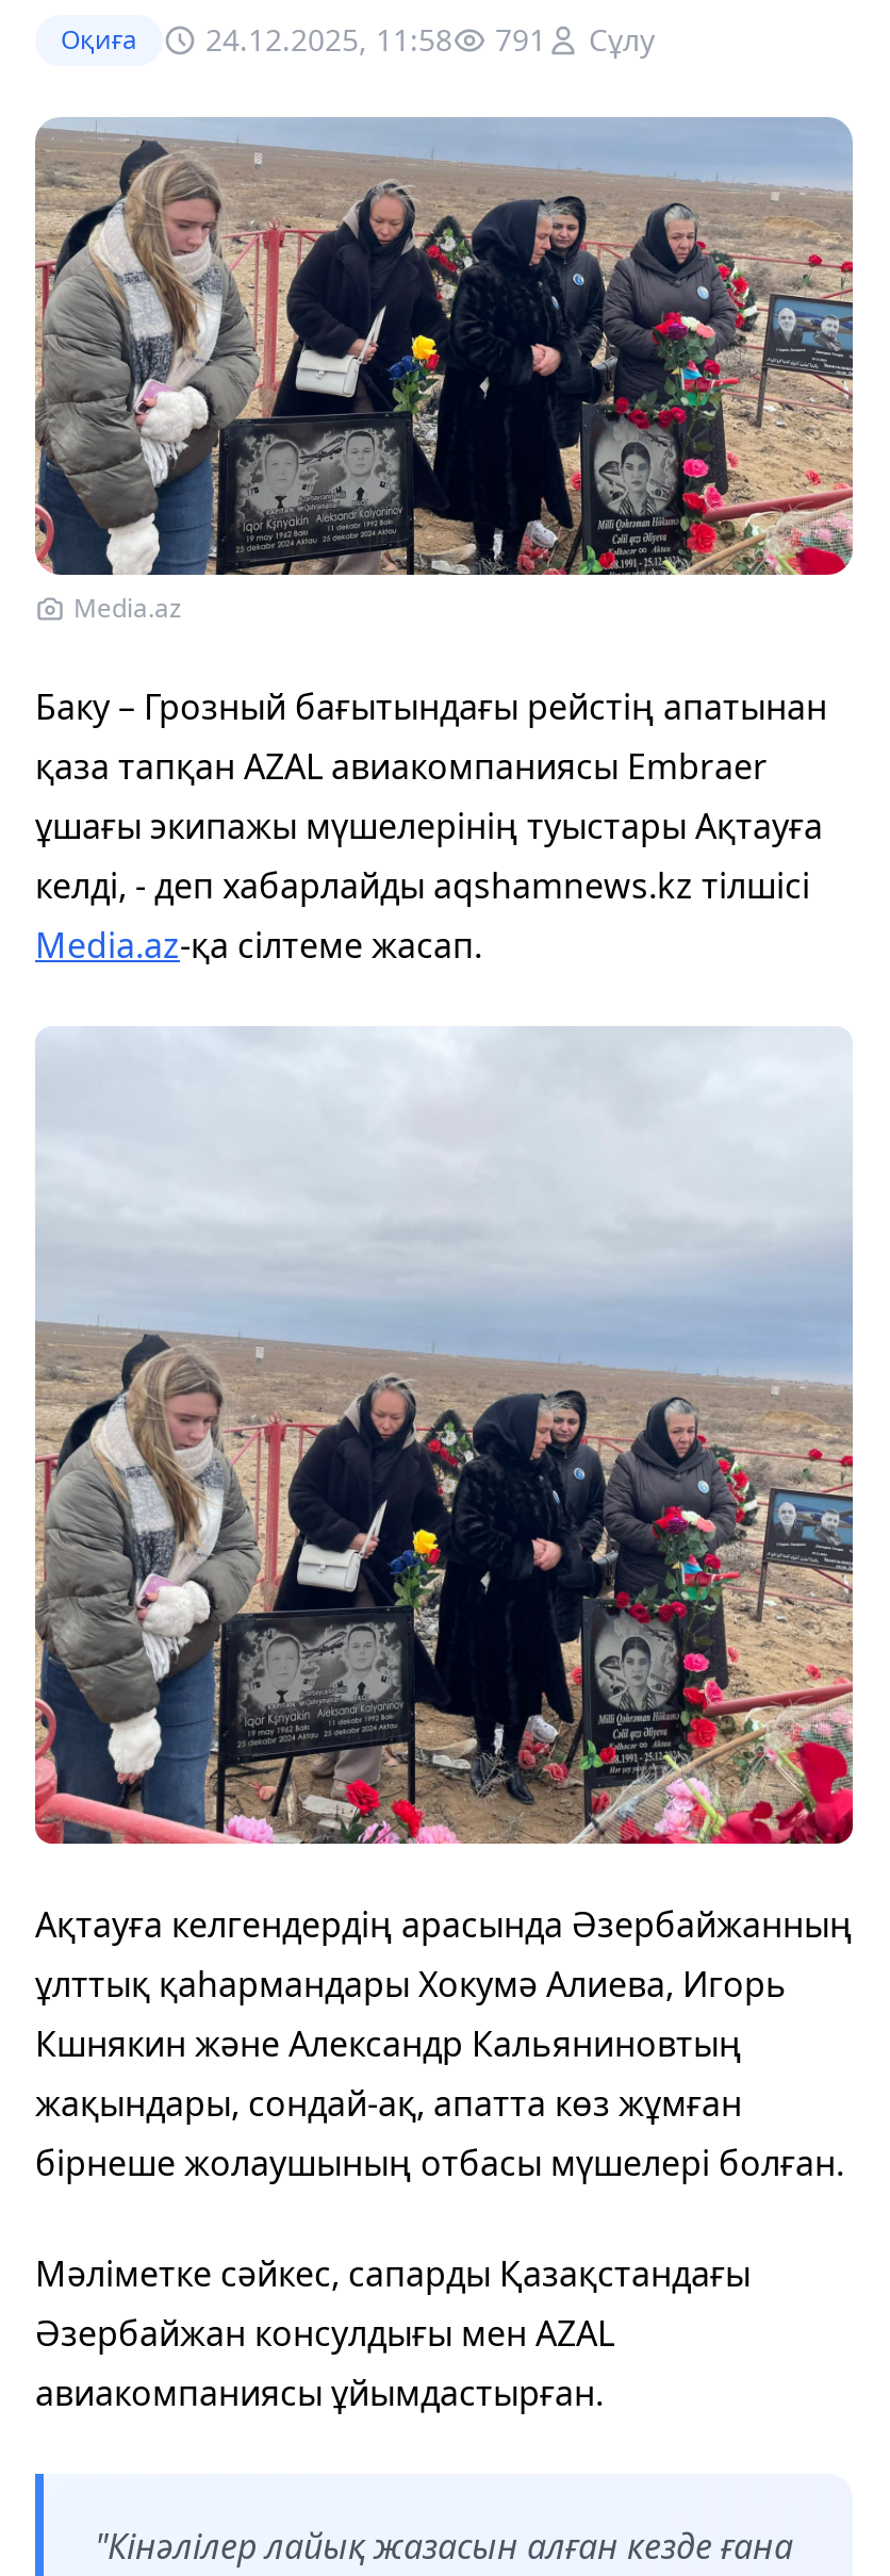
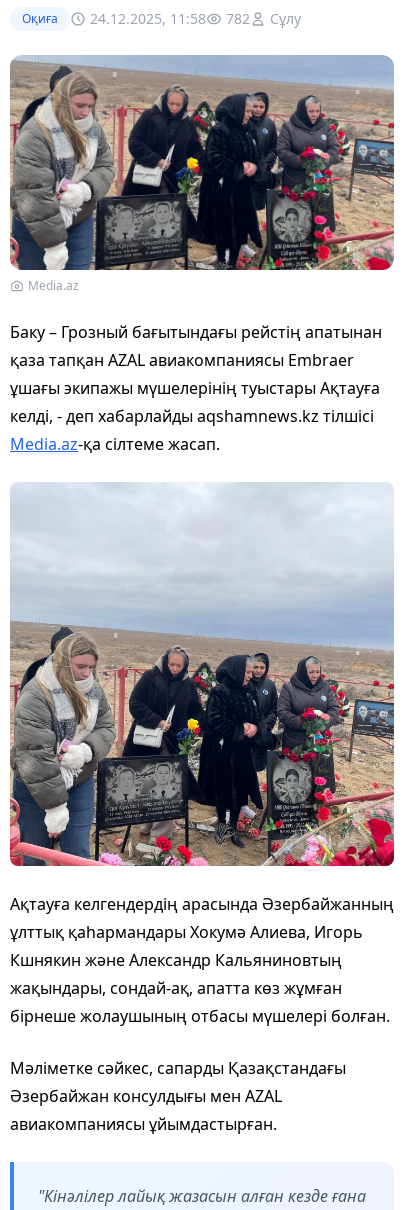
[61,19,655,59] Оқиға 24.12.2025, 11:58 791 Сұлу -> [22,9,301,28] Оқиға 24.12.2025, 11:58 782 Сұлу

